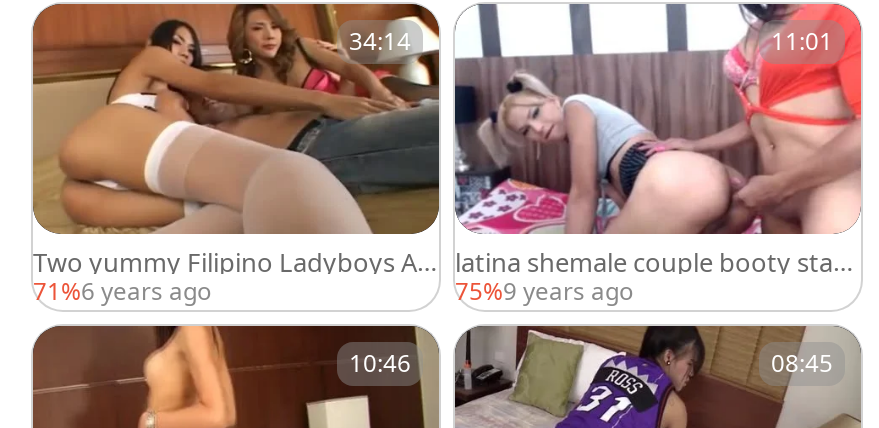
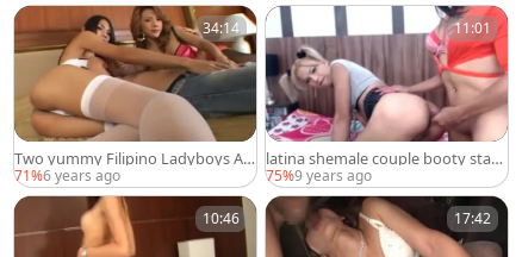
[771,346,833,380] 08:45 -> [454,208,491,228] 17:42

